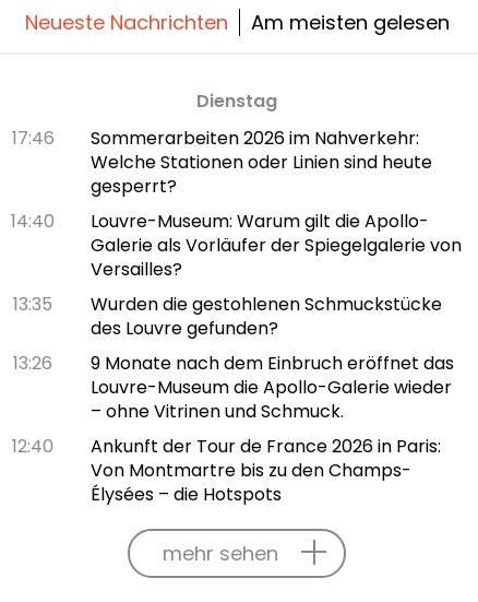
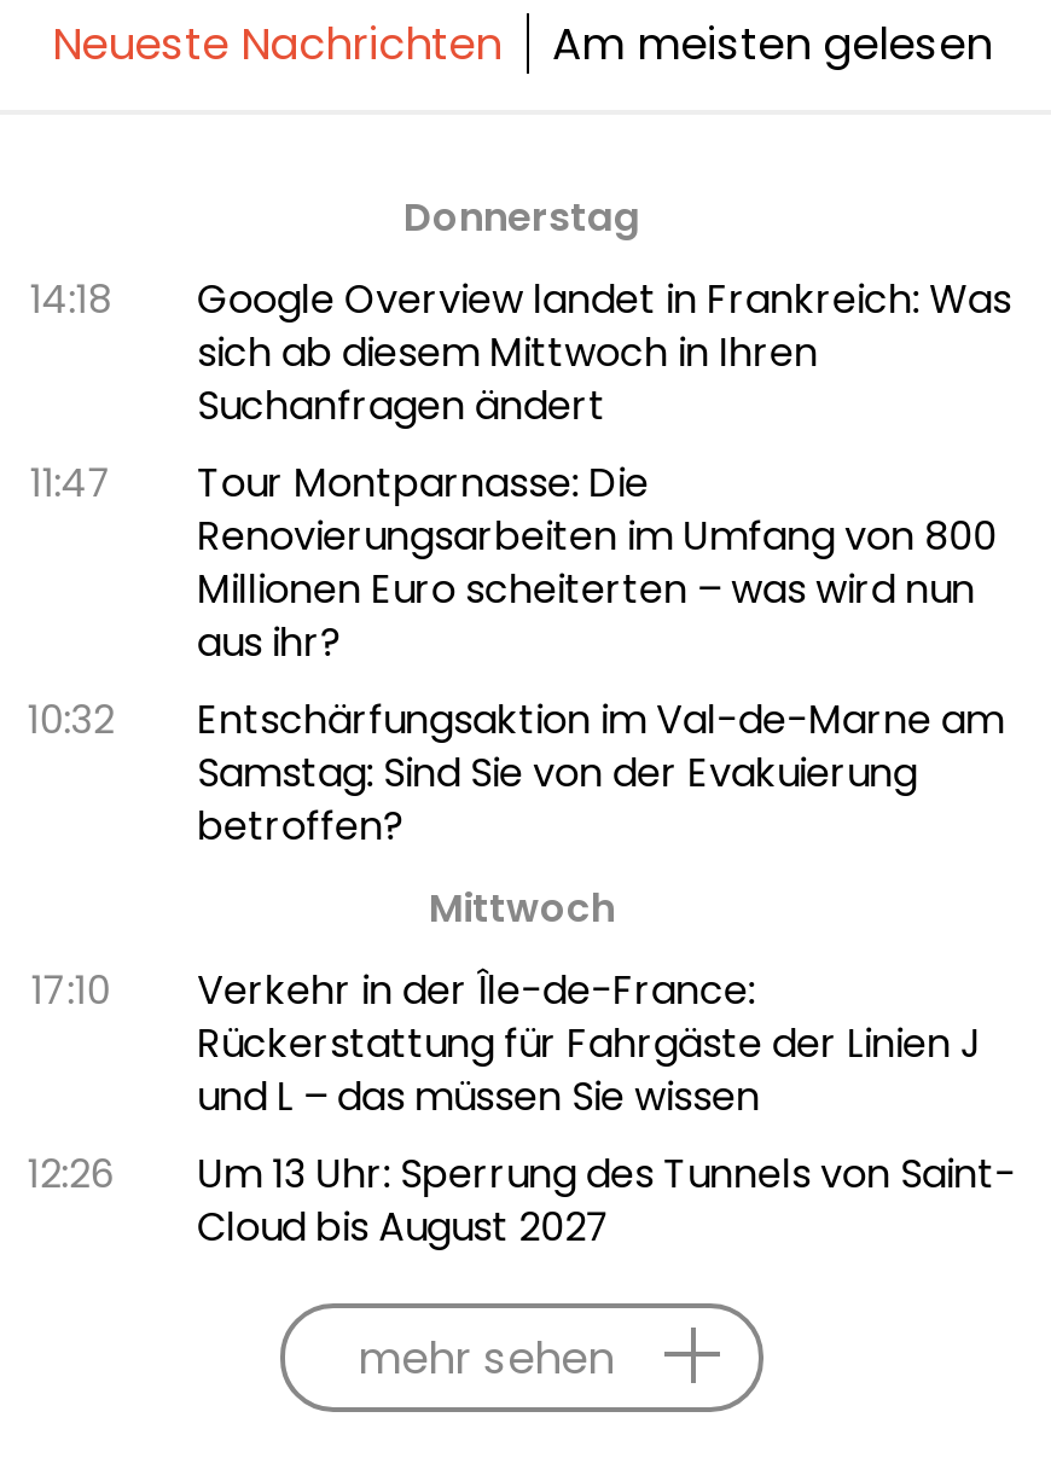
[11,88,461,507] Dienstag | 17:46 | Sommerarbeiten 2026 im Nahverkehr: | Welche Stationen oder Linien sind heute | gesperrt? | 14:40 | Louvre-Museum: Warum gilt die Apollo- | Galerie als Vorläufer der Spiegelgalerie von | Versailles? | 13:35 | Wurden die gestohlenen Schmuckstücke | des Louvre gefunden? | 13:26 | 9 Monate nach dem Einbruch eröffnet das | Louvre-Museum die Apollo-Galerie wieder | – ohne Vitrinen und Schmuck. | 12:40 | Ankunft der Tour de France 2026 in Paris: | Von Montmartre bis zu den Champs- | Élysées – die Hotspots -> [27,189,1016,1255] Donnerstag | 14:18 | Google Overview landet in Frankreich: Was | sich ab diesem Mittwoch in Ihren | Suchanfragen ändert | 11:47 | Tour Montparnasse: Die | Renovierungsarbeiten im Umfang von 800 | Millionen Euro scheiterten – was wird nun | aus ihr? | 10:32 | Entschärfungsaktion im Val-de-Marne am | Samstag: Sind Sie von der Evakuierung | betroffen? | Mittwoch | 17:10 | Verkehr in der Île-de-France: | Rückerstattung für Fahrgäste der Linien J | und L – das müssen Sie wissen | 12:26 | Um 13 Uhr: Sperrung des Tunnels von Saint- | Cloud bis August 2027

